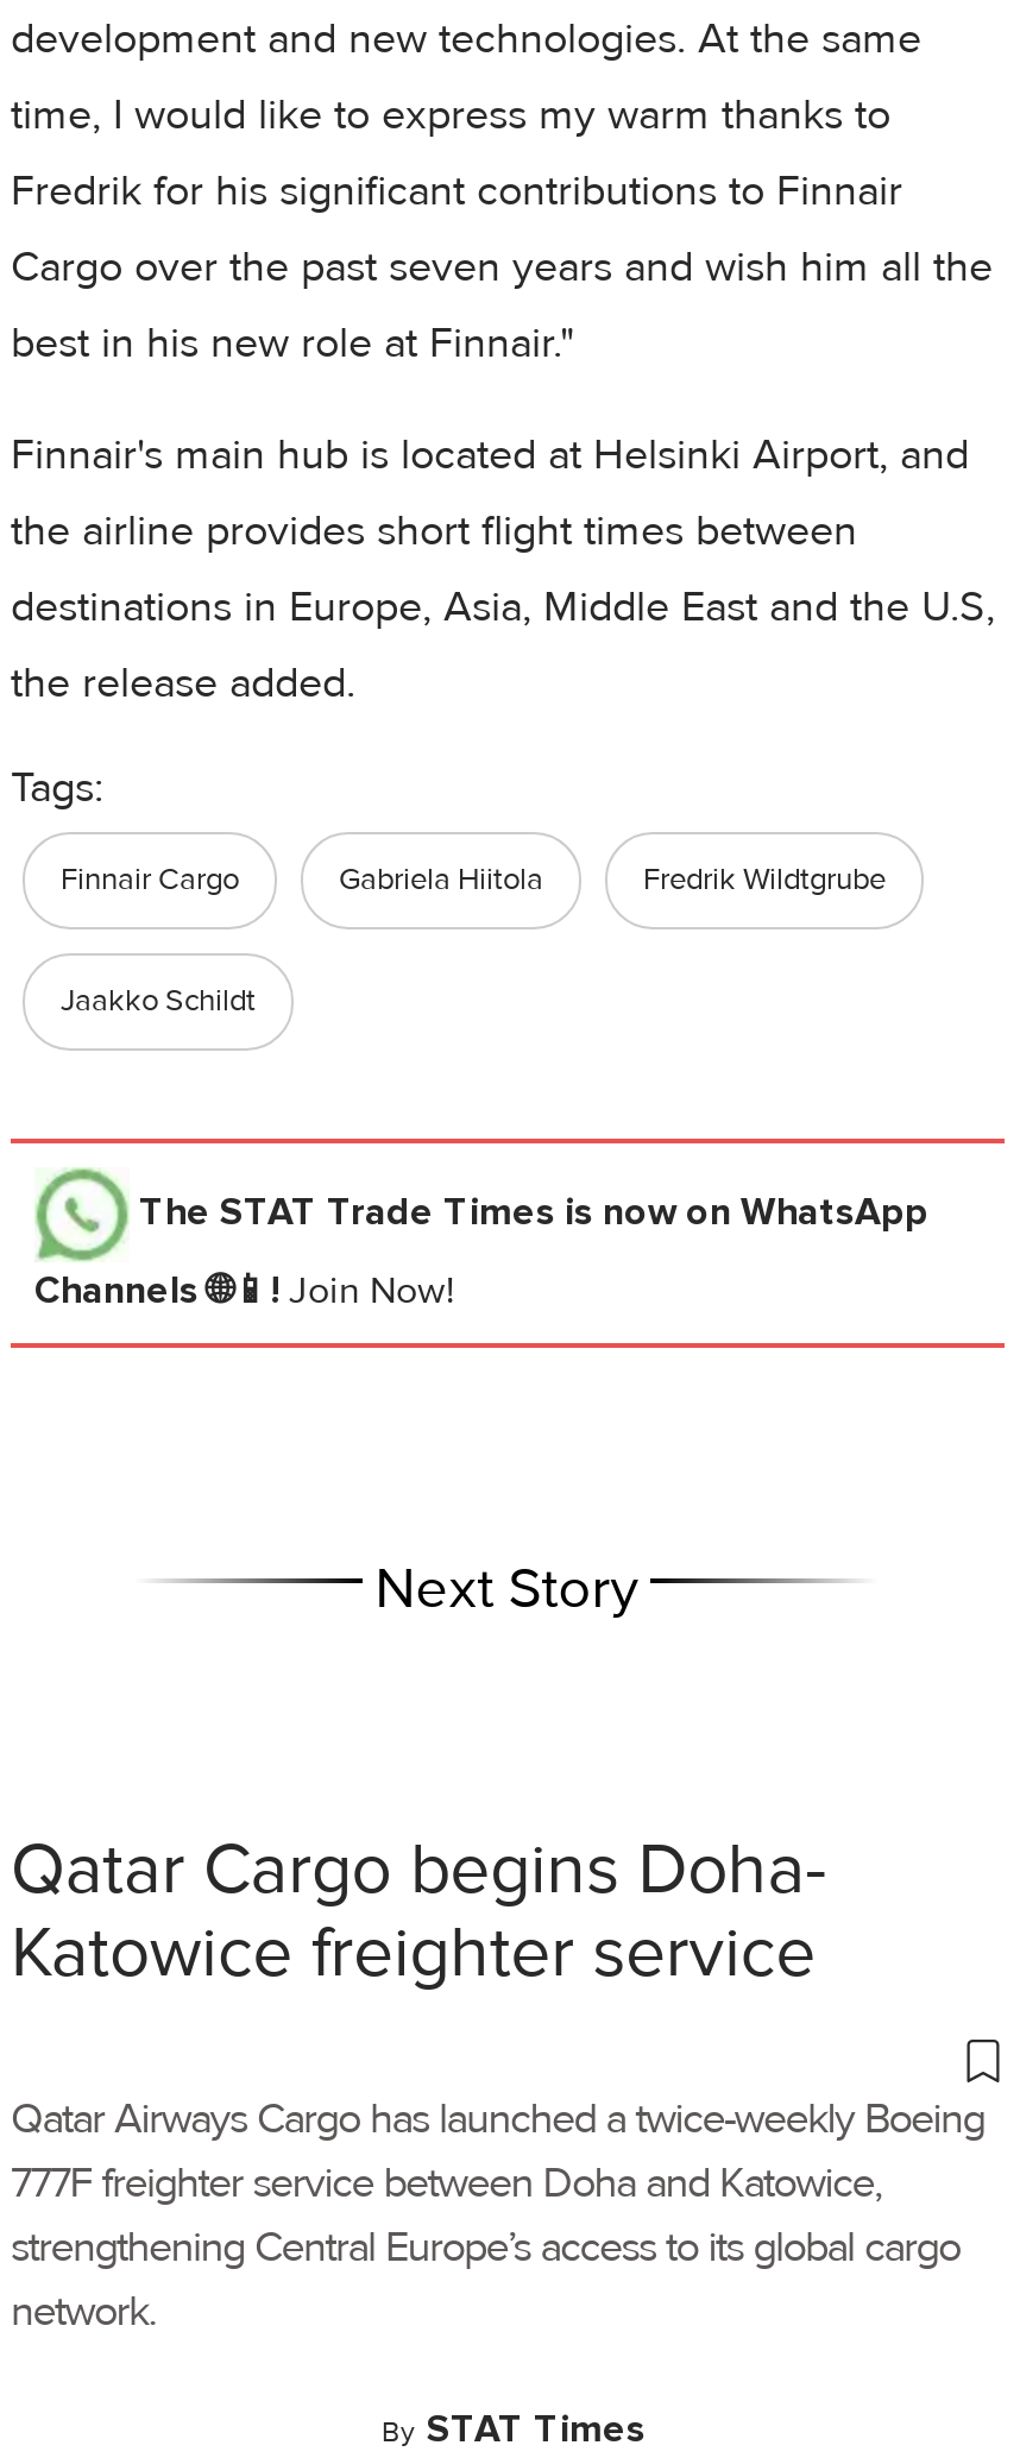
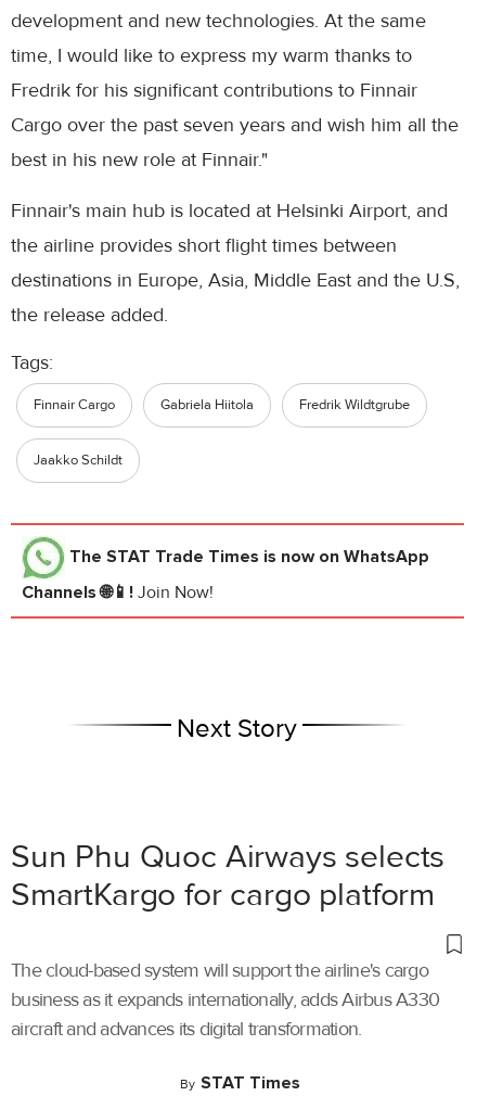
[11,1825,826,1996] Qatar Cargo begins Doha- | Katowice freighter service -> [11,836,445,915] Sun Phu Quoc Airways selects | SmartKargo for cargo platform
[11,2091,984,2336] Qatar Airways Cargo has launched a twice-weekly Boeing | 777F freighter service between Doha and Katowice, | strengthening Central Europe’s access to its global cargo | network. -> [11,958,439,1040] The cloud-based system will support the airline's cargo | business as it expands internationally, adds Airbus A330 | aircraft and advances its digital transformation.

